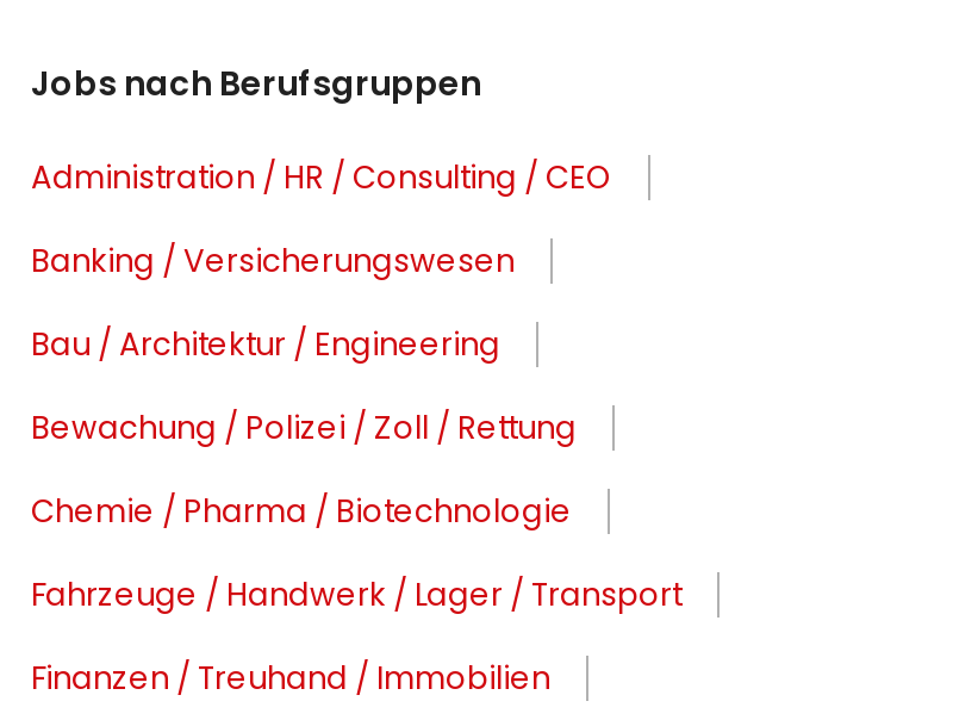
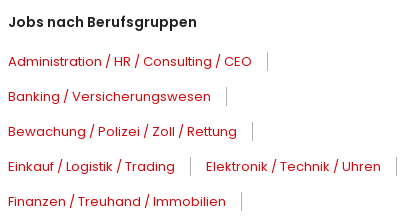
[31,322,500,368] Bau / Architektur / Engineering -> none
[31,489,681,618] Chemie / Pharma / Biotechnologie | Fahrzeuge / Handwerk / Lager / Transport -> [8,157,381,176] Einkauf / Logistik / Trading | Elektronik / Technik / Uhren

